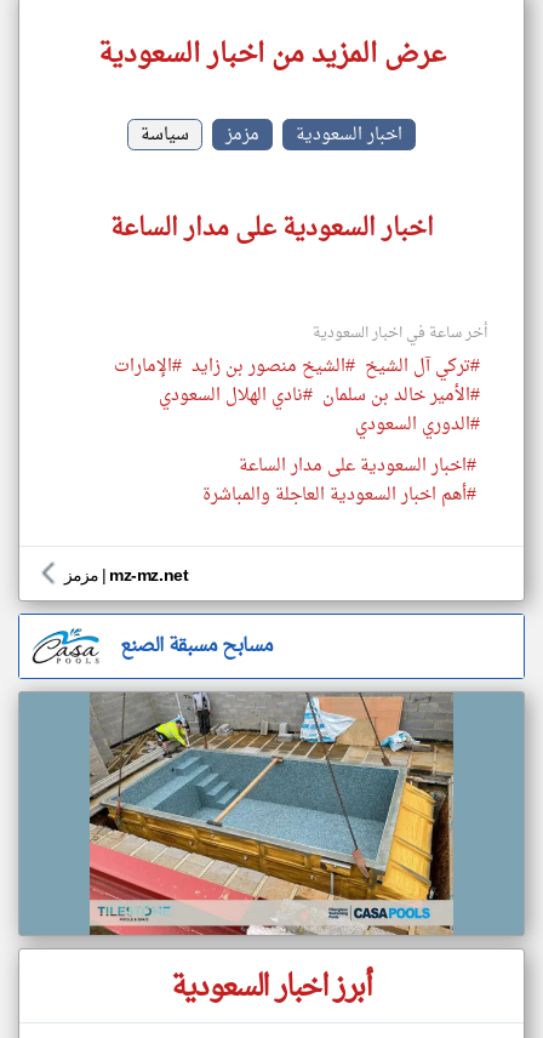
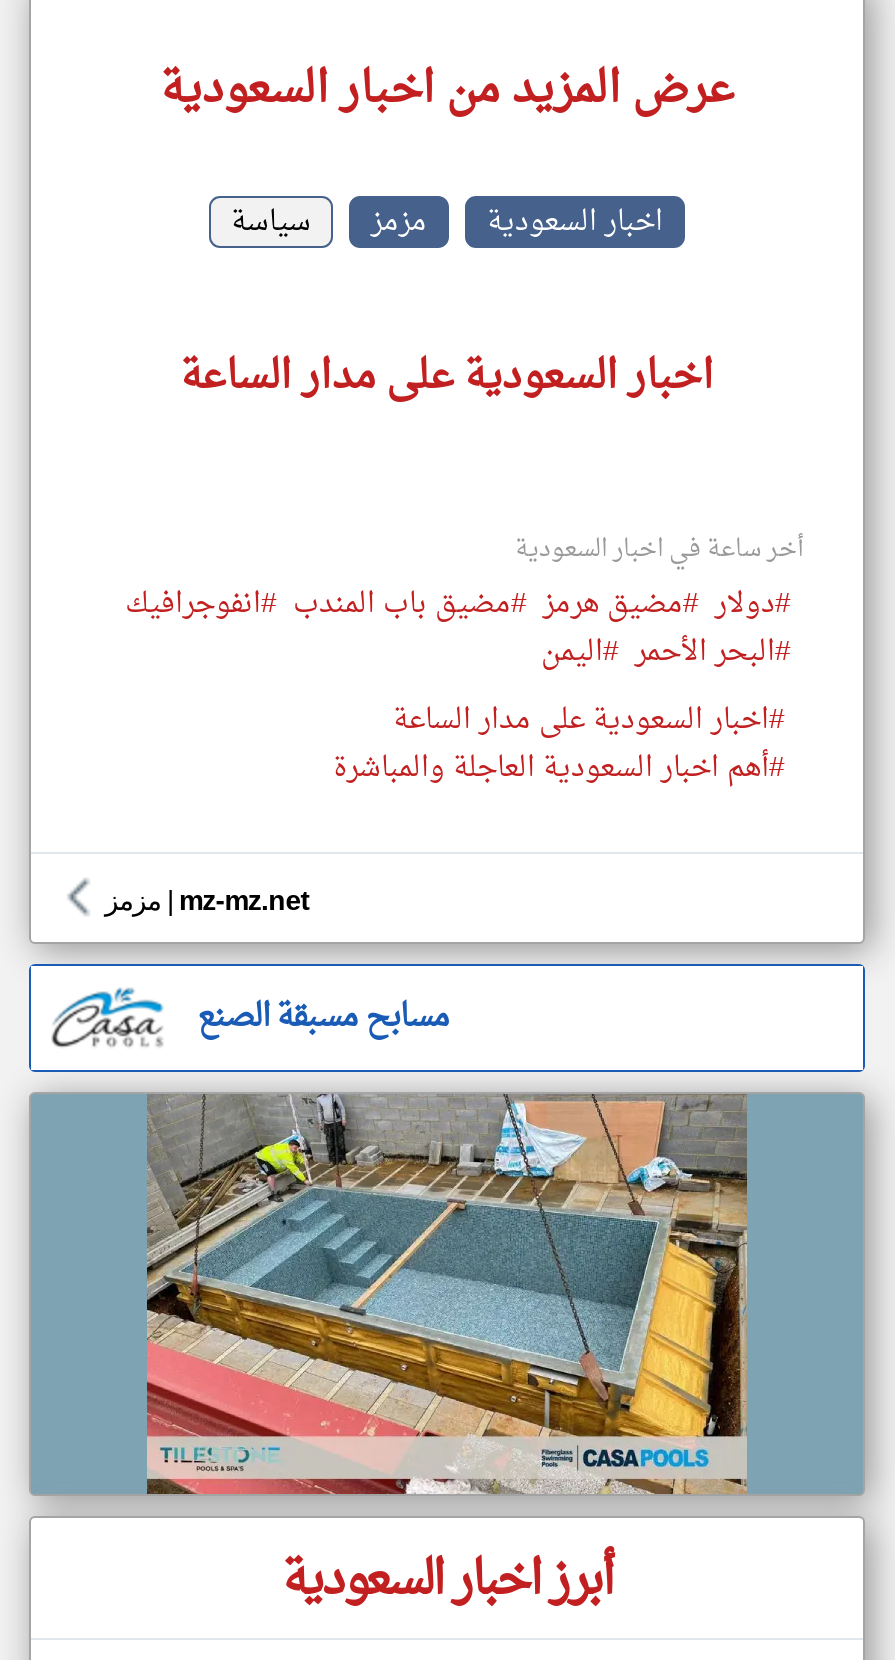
[114,350,480,441] #تركي آل الشيخ #الشيخ منصور بن زايد #الإمارات | #الأمير خالد بن سلمان #نادي الهلال السعودي | #الدوري السعودي -> [125,577,791,679] #دولار #مضيق هرمز #مضيق باب المندب #انفوجرافيك | #البحر الأحمر #اليمن

